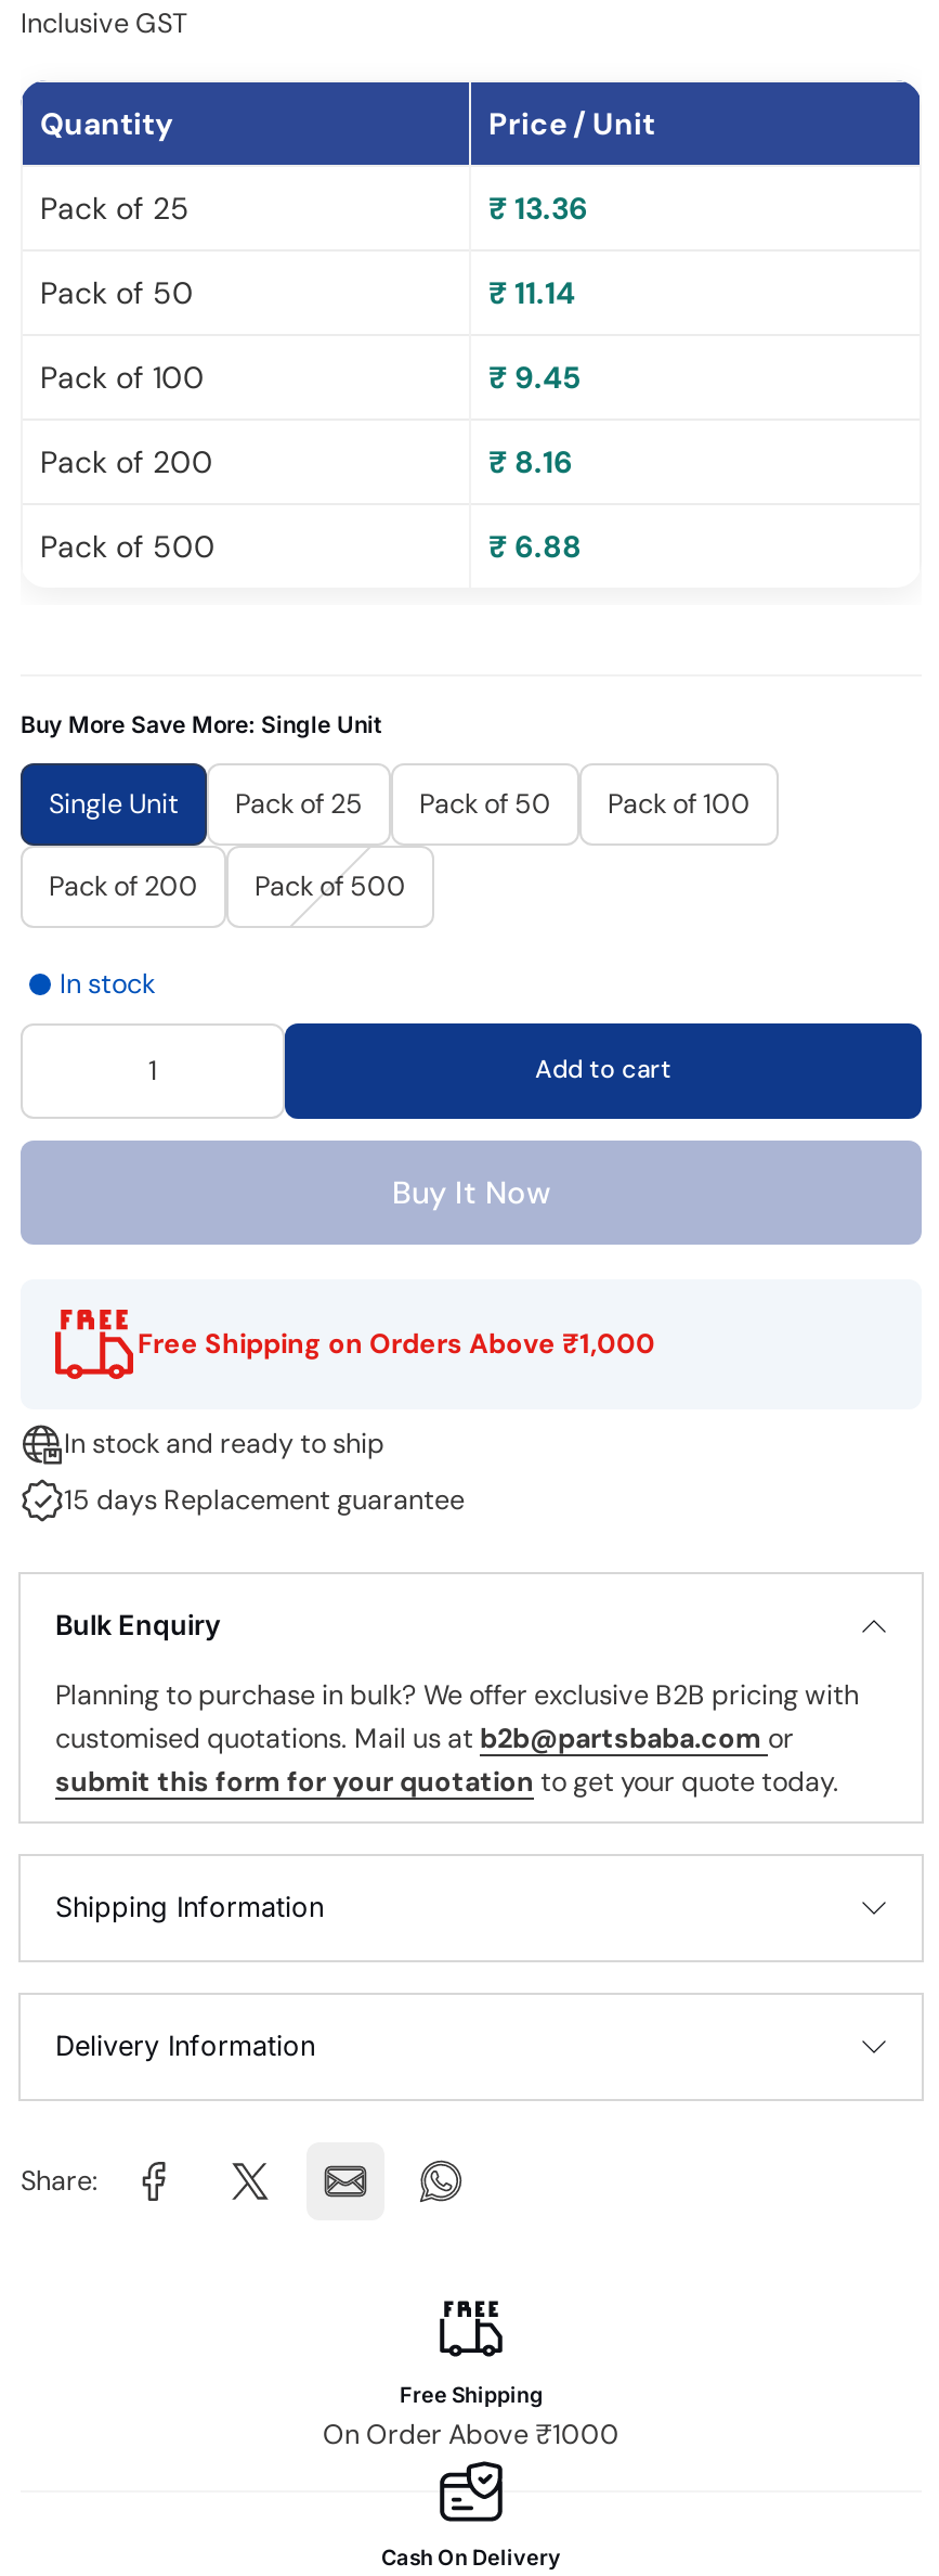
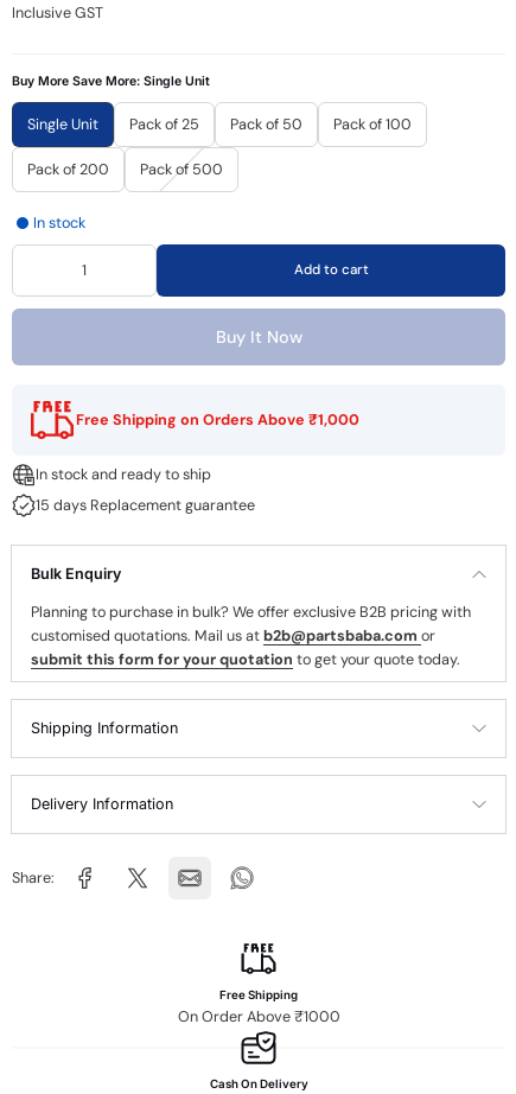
[40,104,655,566] Quantity | Price / Unit | Pack of 25 | ₹ 13.36 | Pack of 50 | ₹ 11.14 | Pack of 100 | ₹ 9.45 | Pack of 200 | ₹ 8.16 | Pack of 500 | ₹ 6.88 -> none

